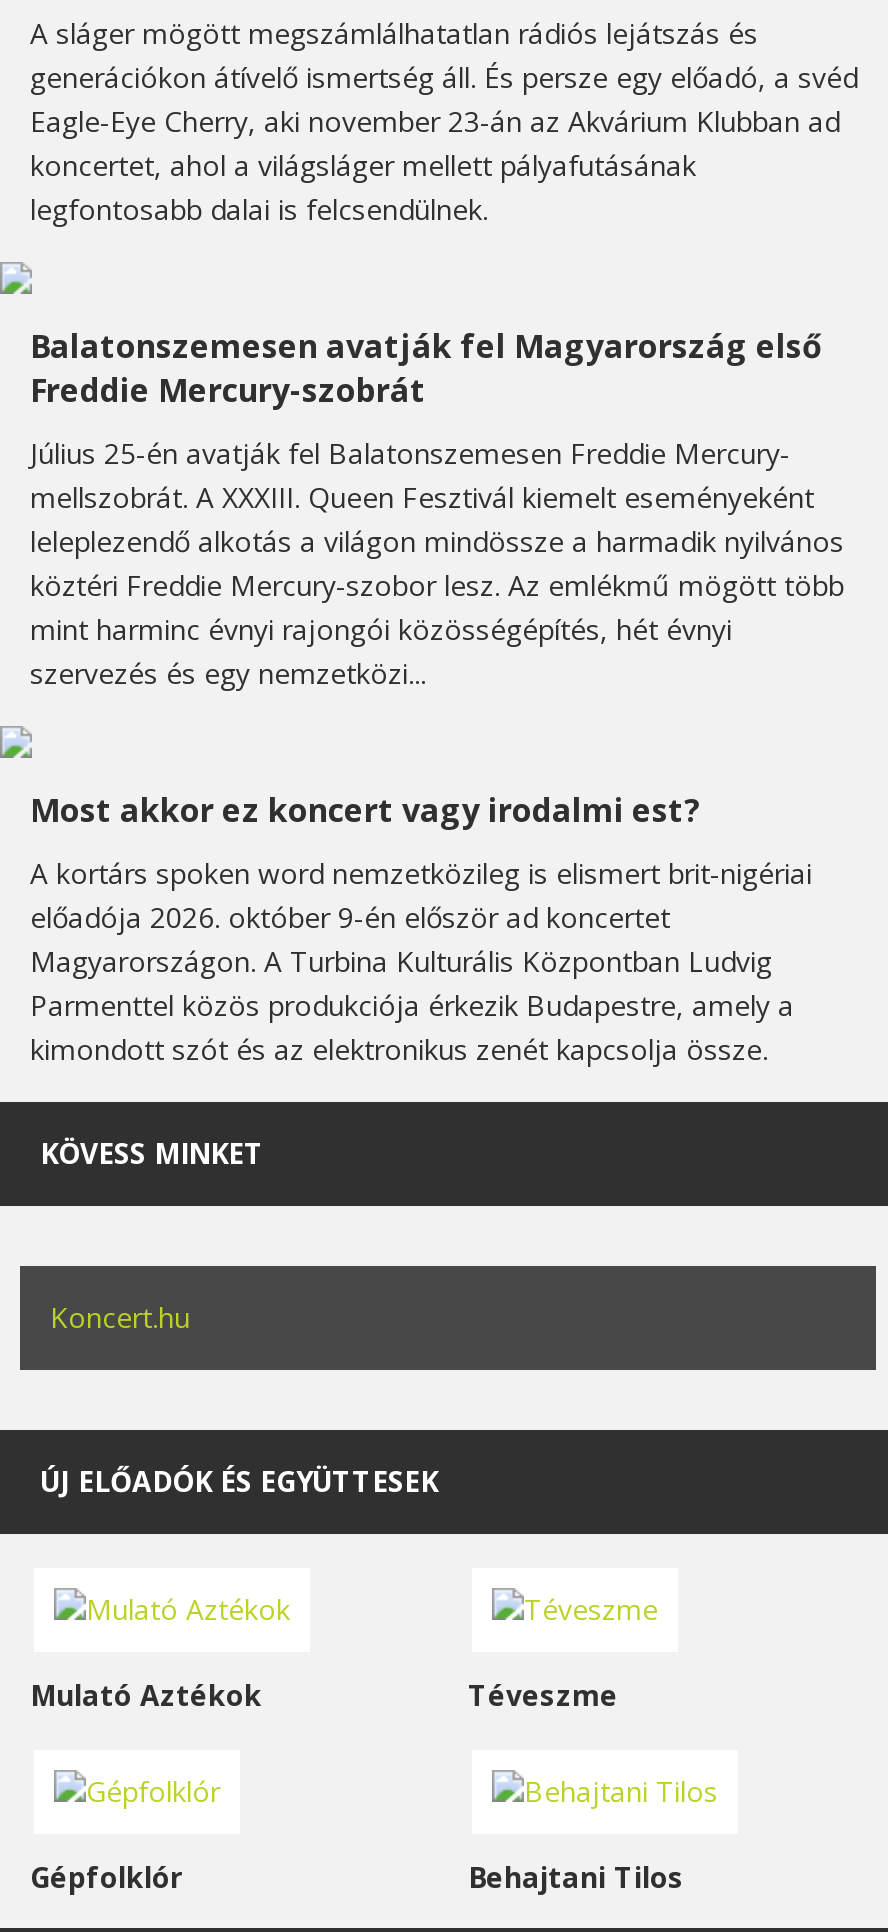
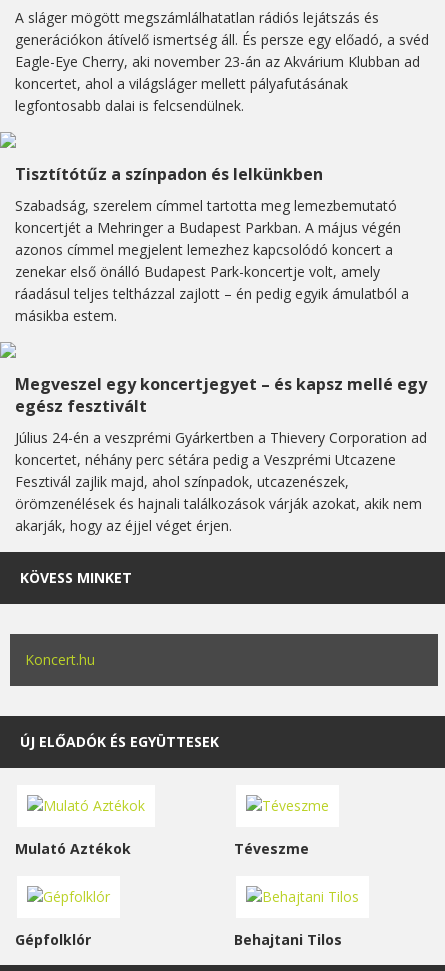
[30,324,822,412] Balatonszemesen avatják fel Magyarország első | Freddie Mercury-szobrát -> [15,163,323,185] Tisztítótűz a színpadon és lelkünkben
[30,434,844,692] Július 25-én avatják fel Balatonszemesen Freddie Mercury- | mellszobrát. A XXXIII. Queen Fesztivál kiemelt eseményeként | leleplezendő alkotás a világon mindössze a harmadik nyilvános | köztéri Freddie Mercury-szobor lesz. Az emlékmű mögött több | mint harminc évnyi rajongói közösségépítés, hét évnyi | szervezés és egy nemzetközi... -> [15,196,409,325] Szabadság, szerelem címmel tartotta meg lemezbemutató | koncertjét a Mehringer a Budapest Parkban. A május végén | azonos címmel megjelent lemezhez kapcsolódó koncert a | zenekar első önálló Budapest Park-koncertje volt, amely | ráadásul teljes teltházzal zajlott – én pedig egyik ámulatból a | másikba estem.
[30,788,700,832] Most akkor ez koncert vagy irodalmi est? -> [15,373,427,417] Megveszel egy koncertjegyet – és kapsz mellé egy | egész fesztivált
[30,854,812,1068] A kortárs spoken word nemzetközileg is elismert brit-nigériai | előadója 2026. október 9-én először ad koncertet | Magyarországon. A Turbina Kulturális Központban Ludvig | Parmenttel közös produkciója érkezik Budapestre, amely a | kimondott szót és az elektronikus zenét kapcsolja össze. -> [15,428,427,535] Július 24-én a veszprémi Gyárkertben a Thievery Corporation ad | koncertet, néhány perc sétára pedig a Veszprémi Utcazene | Fesztivál zajlik majd, ahol színpadok, utcazenészek, | örömzenélések és hajnali találkozások várják azokat, akik nem | akarják, hogy az éjjel véget érjen.

